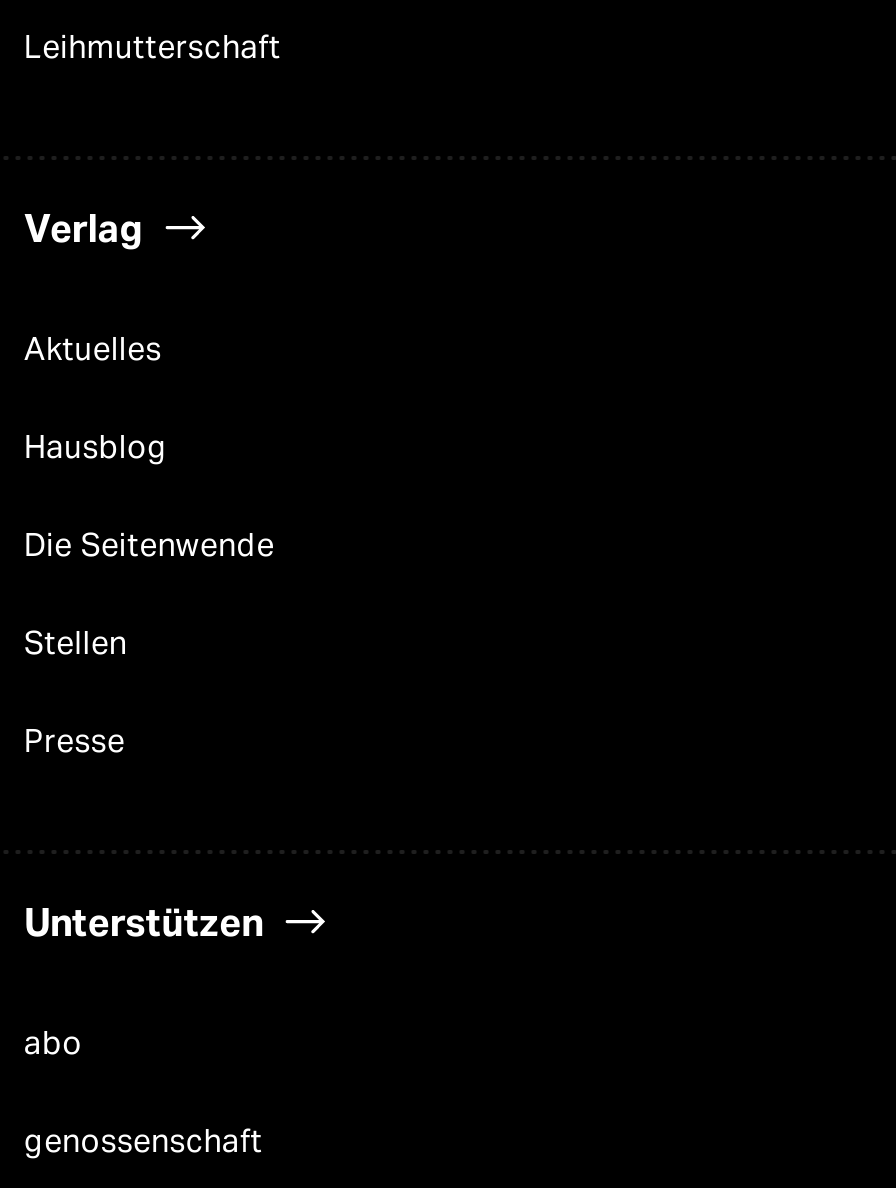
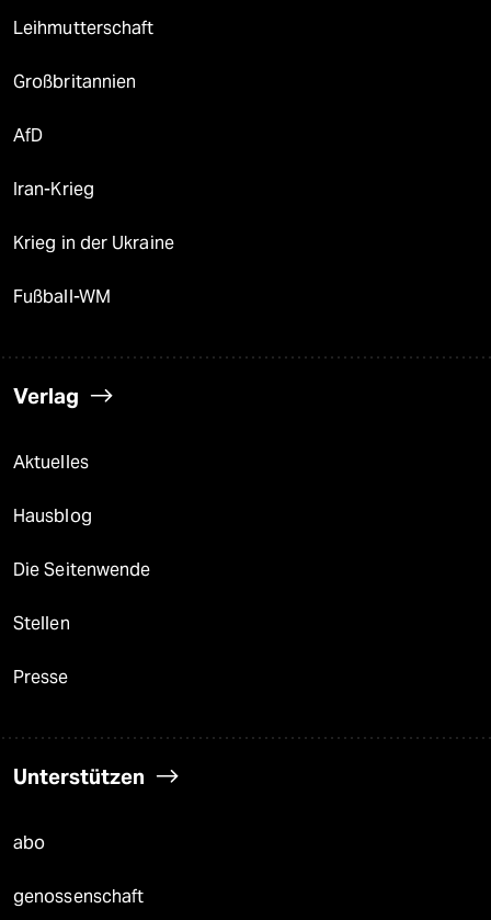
none -> [13,71,174,307] Großbritannien | AfD | Iran-Krieg | Krieg in der Ukraine | Fußball-WM

